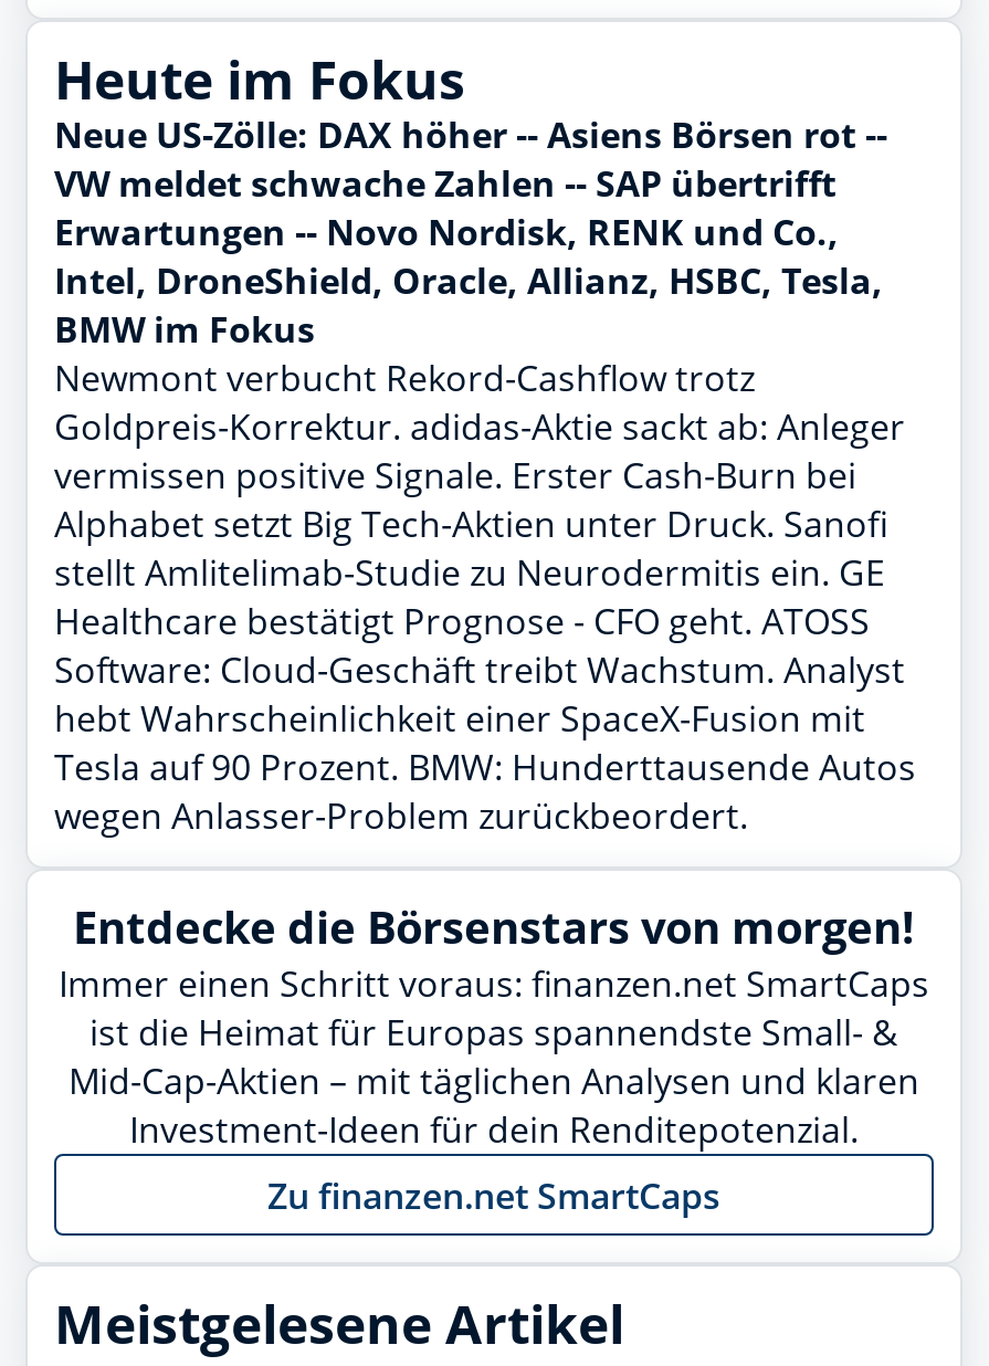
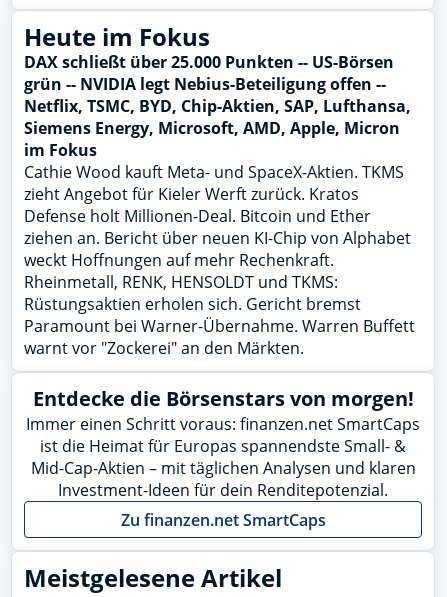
[54,111,916,841] Neue US-Zölle: DAX höher -- Asiens Börsen rot -- | VW meldet schwache Zahlen -- SAP übertrifft | Erwartungen -- Novo Nordisk, RENK und Co., | Intel, DroneShield, Oracle, Allianz, HSBC, Tesla, | BMW im Fokus | Newmont verbucht Rekord-Cashflow trotz | Goldpreis-Korrektur. adidas-Aktie sackt ab: Anleger | vermissen positive Signale. Erster Cash-Burn bei | Alphabet setzt Big Tech-Aktien unter Druck. Sanofi | stellt Amlitelimab-Studie zu Neurodermitis ein. GE | Healthcare bestätigt Prognose - CFO geht. ATOSS | Software: Cloud-Geschäft treibt Wachstum. Analyst | hebt Wahrscheinlichkeit einer SpaceX-Fusion mit | Tesla auf 90 Prozent. BMW: Hunderttausende Autos | wegen Anlasser-Problem zurückbeordert. -> [24,51,415,359] DAX schließt über 25.000 Punkten -- US-Börsen | grün -- NVIDIA legt Nebius-Beteiligung offen -- | Netflix, TSMC, BYD, Chip-Aktien, SAP, Lufthansa, | Siemens Energy, Microsoft, AMD, Apple, Micron | im Fokus | Cathie Wood kauft Meta- und SpaceX-Aktien. TKMS | zieht Angebot für Kieler Werft zurück. Kratos | Defense holt Millionen-Deal. Bitcoin und Ether | ziehen an. Bericht über neuen KI-Chip von Alphabet | weckt Hoffnungen auf mehr Rechenkraft. | Rheinmetall, RENK, HENSOLDT und TKMS: | Rüstungsaktien erholen sich. Gericht bremst | Paramount bei Warner-Übernahme. Warren Buffett | warnt vor "Zockerei" an den Märkten.

